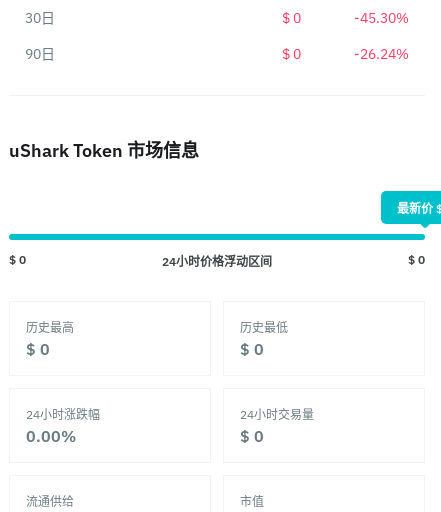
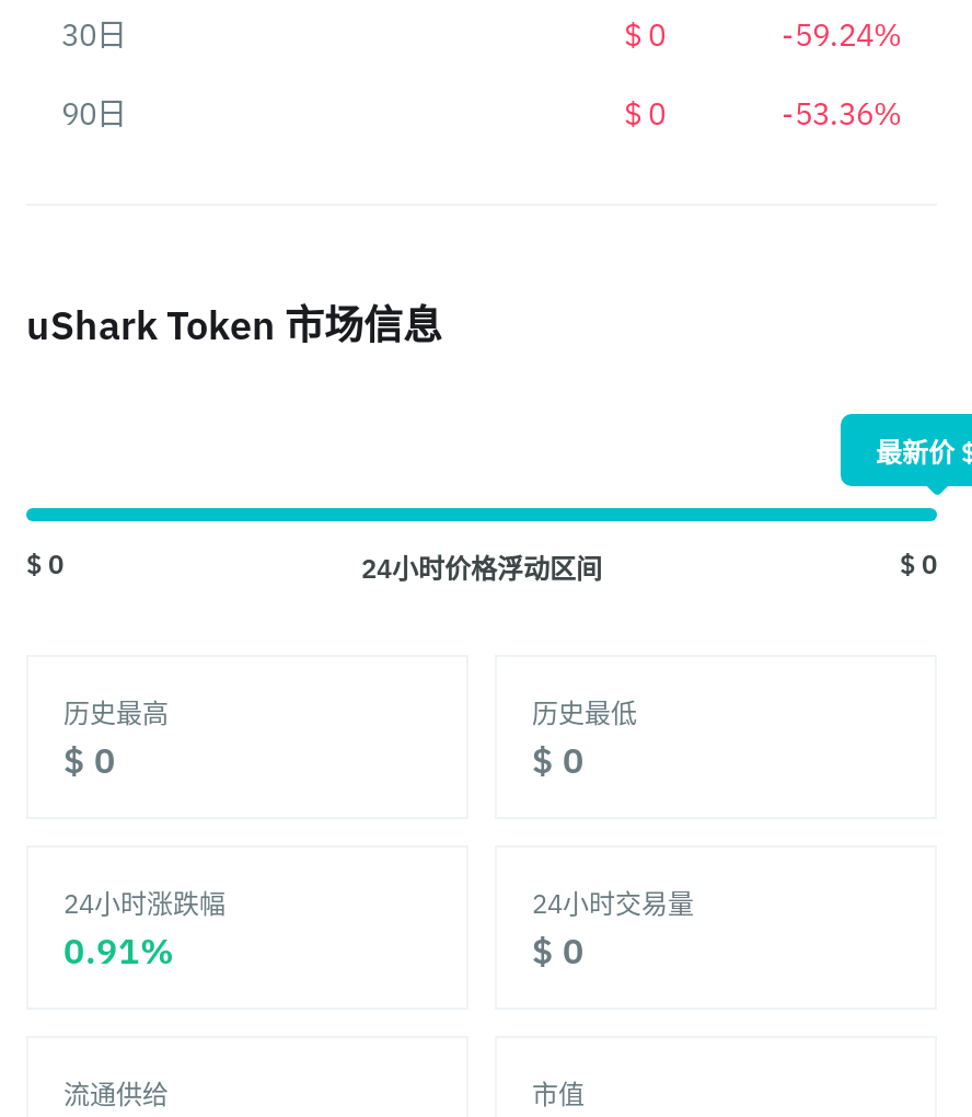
[354,9,409,27] -45.30% -> [782,15,902,55] -59.24%
[354,45,409,63] -26.24% -> [782,94,902,134] -53.36%
[26,426,76,446] 0.00% -> [63,929,173,972] 0.91%

